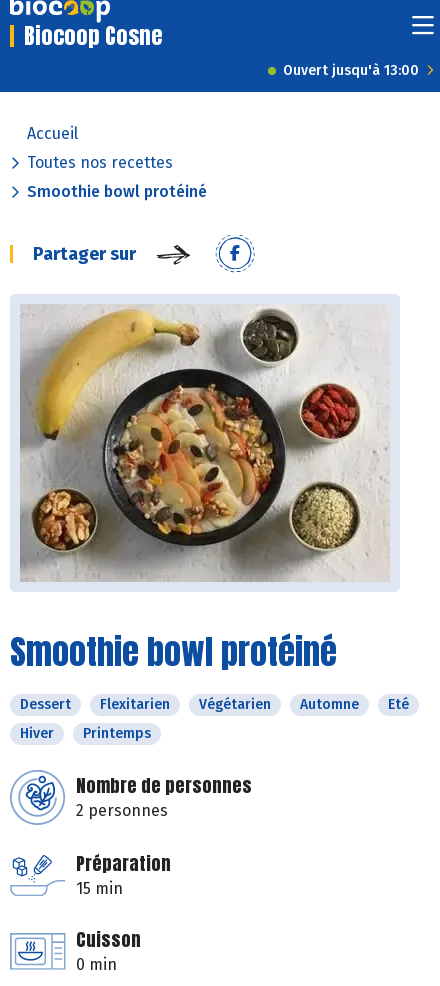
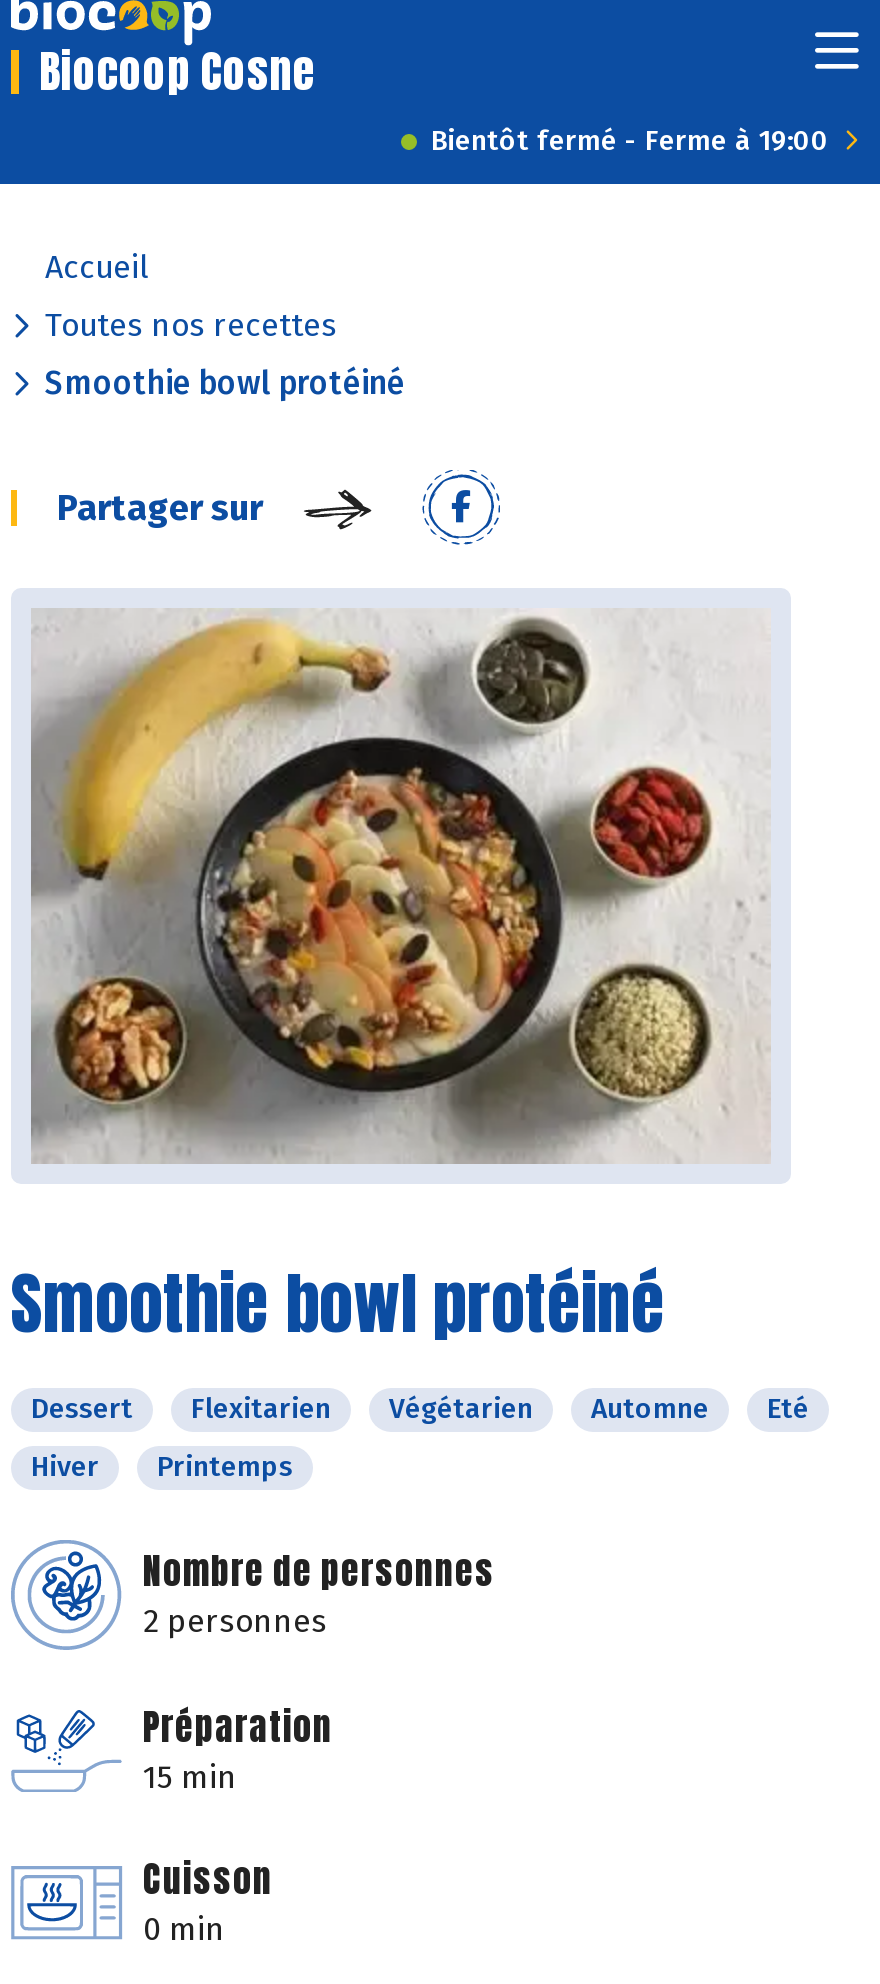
[283,62,419,79] Ouvert jusqu'à 13:00 -> [431,124,829,158] Bientôt fermé - Ferme à 19:00

